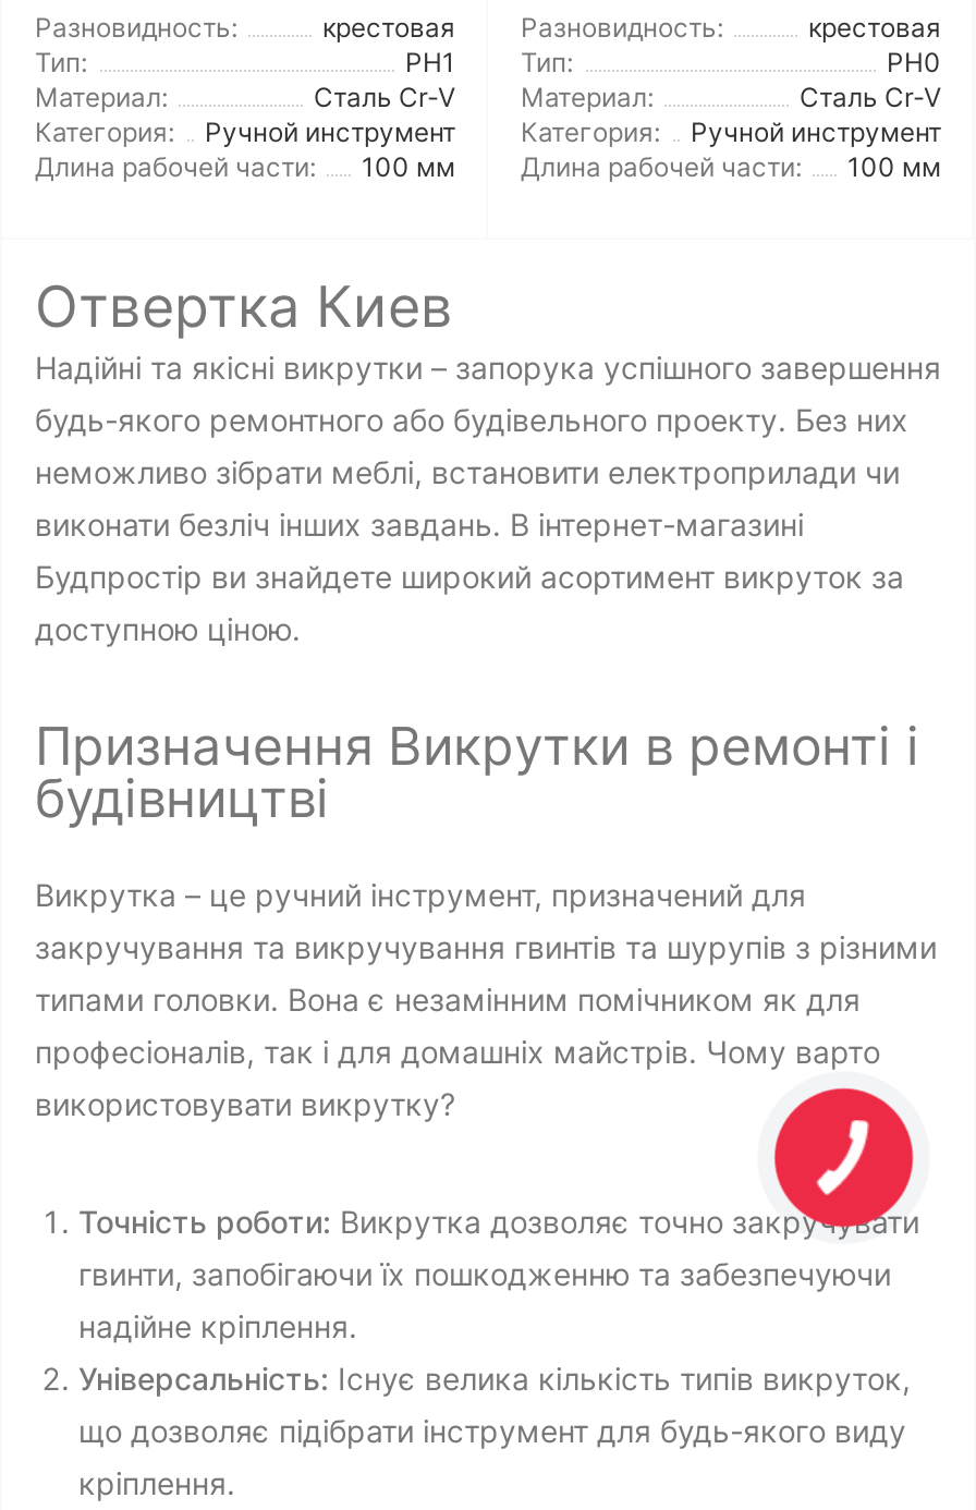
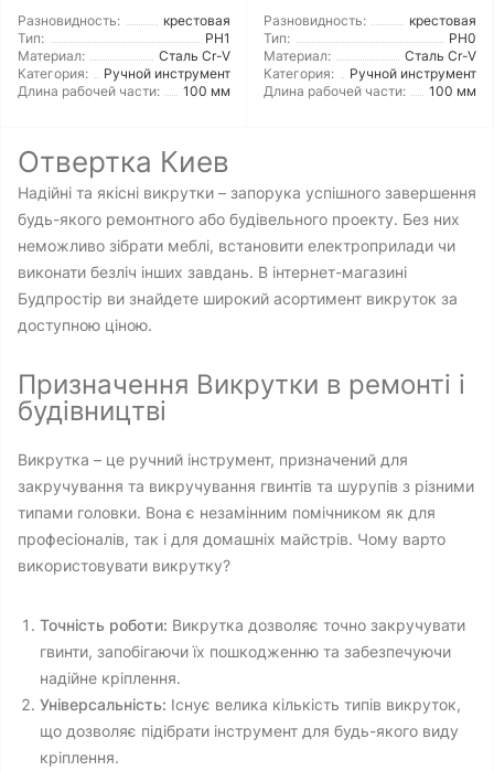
[771,1085,917,1198] [image] -> none

